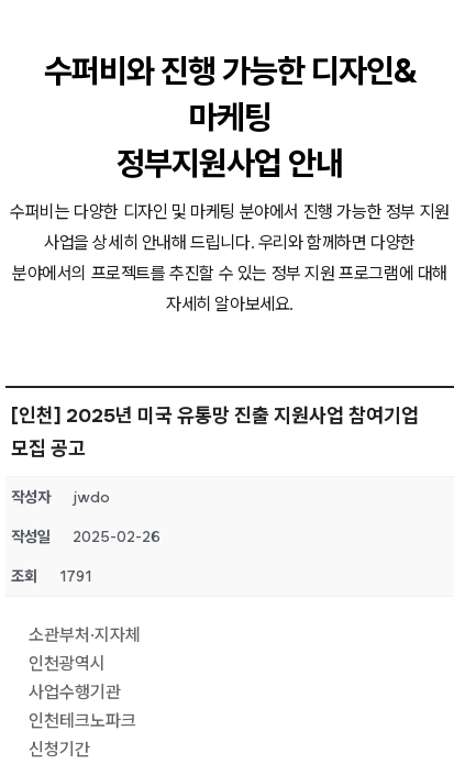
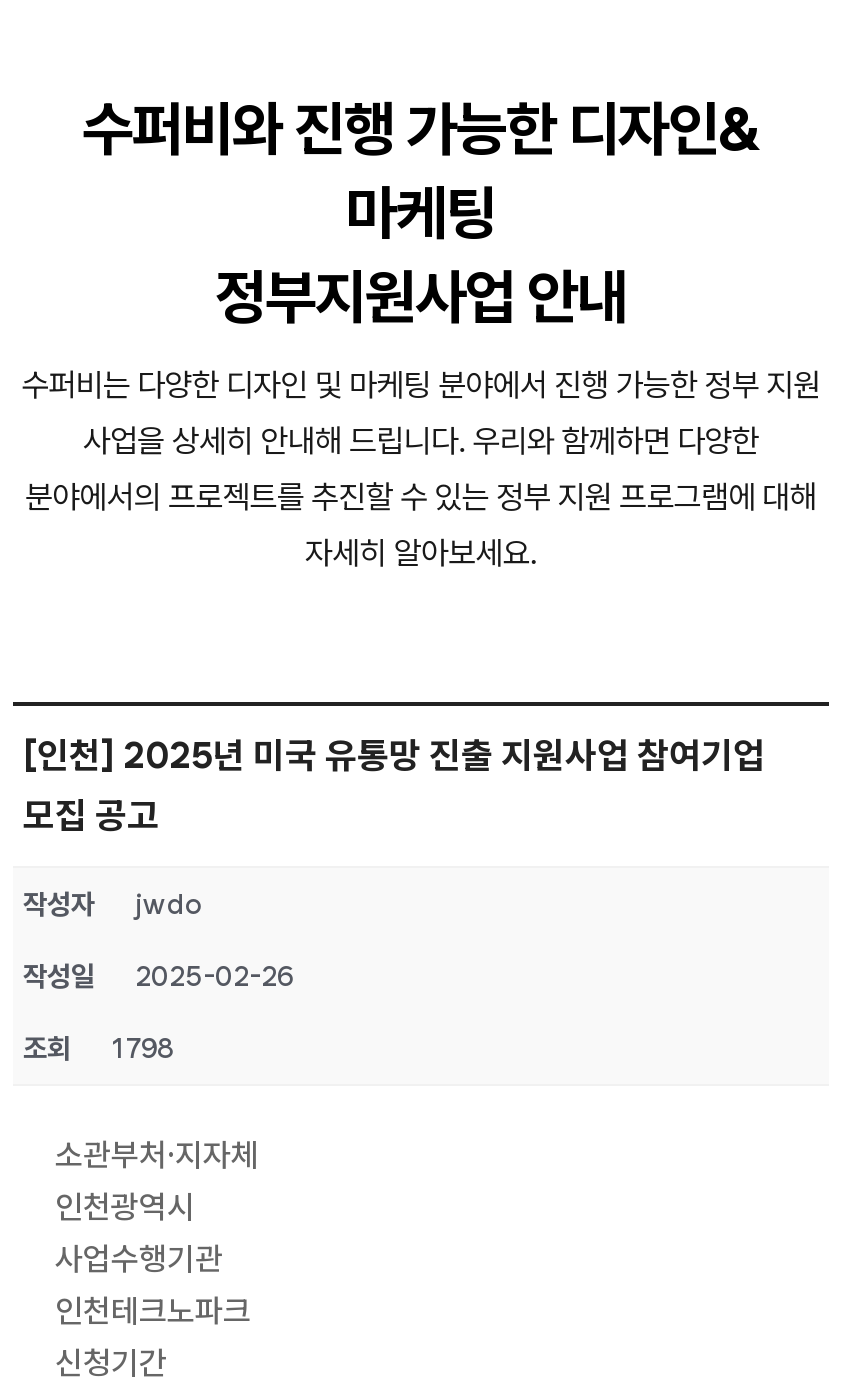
[11,567,92,585] 조회 1791 -> [23,1032,175,1064] 조회 1798

